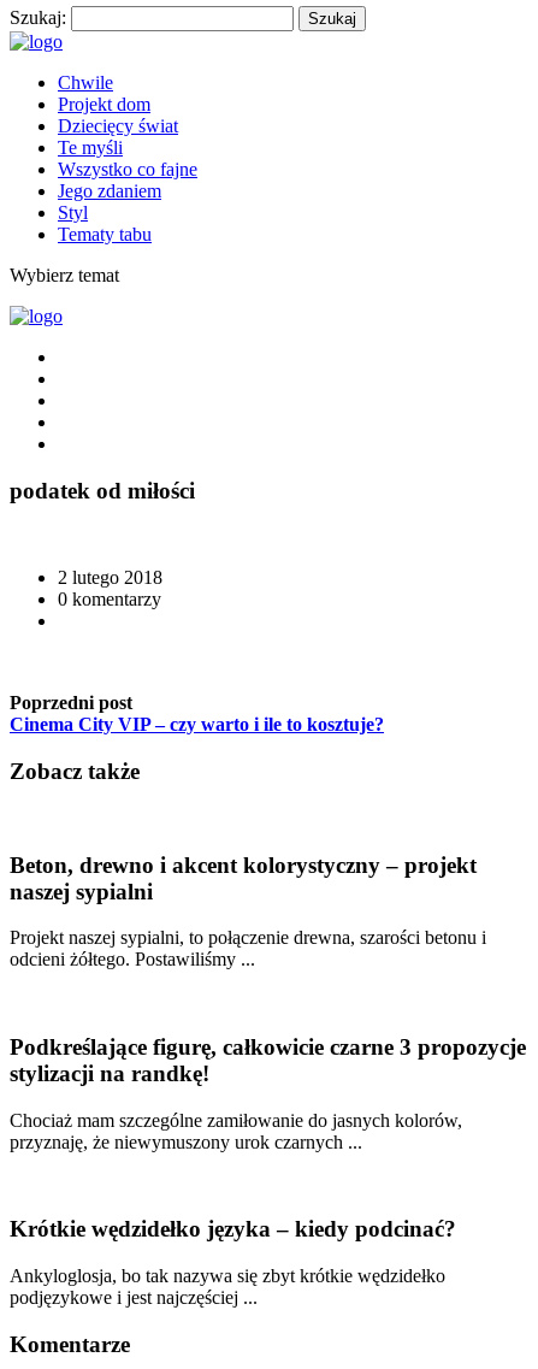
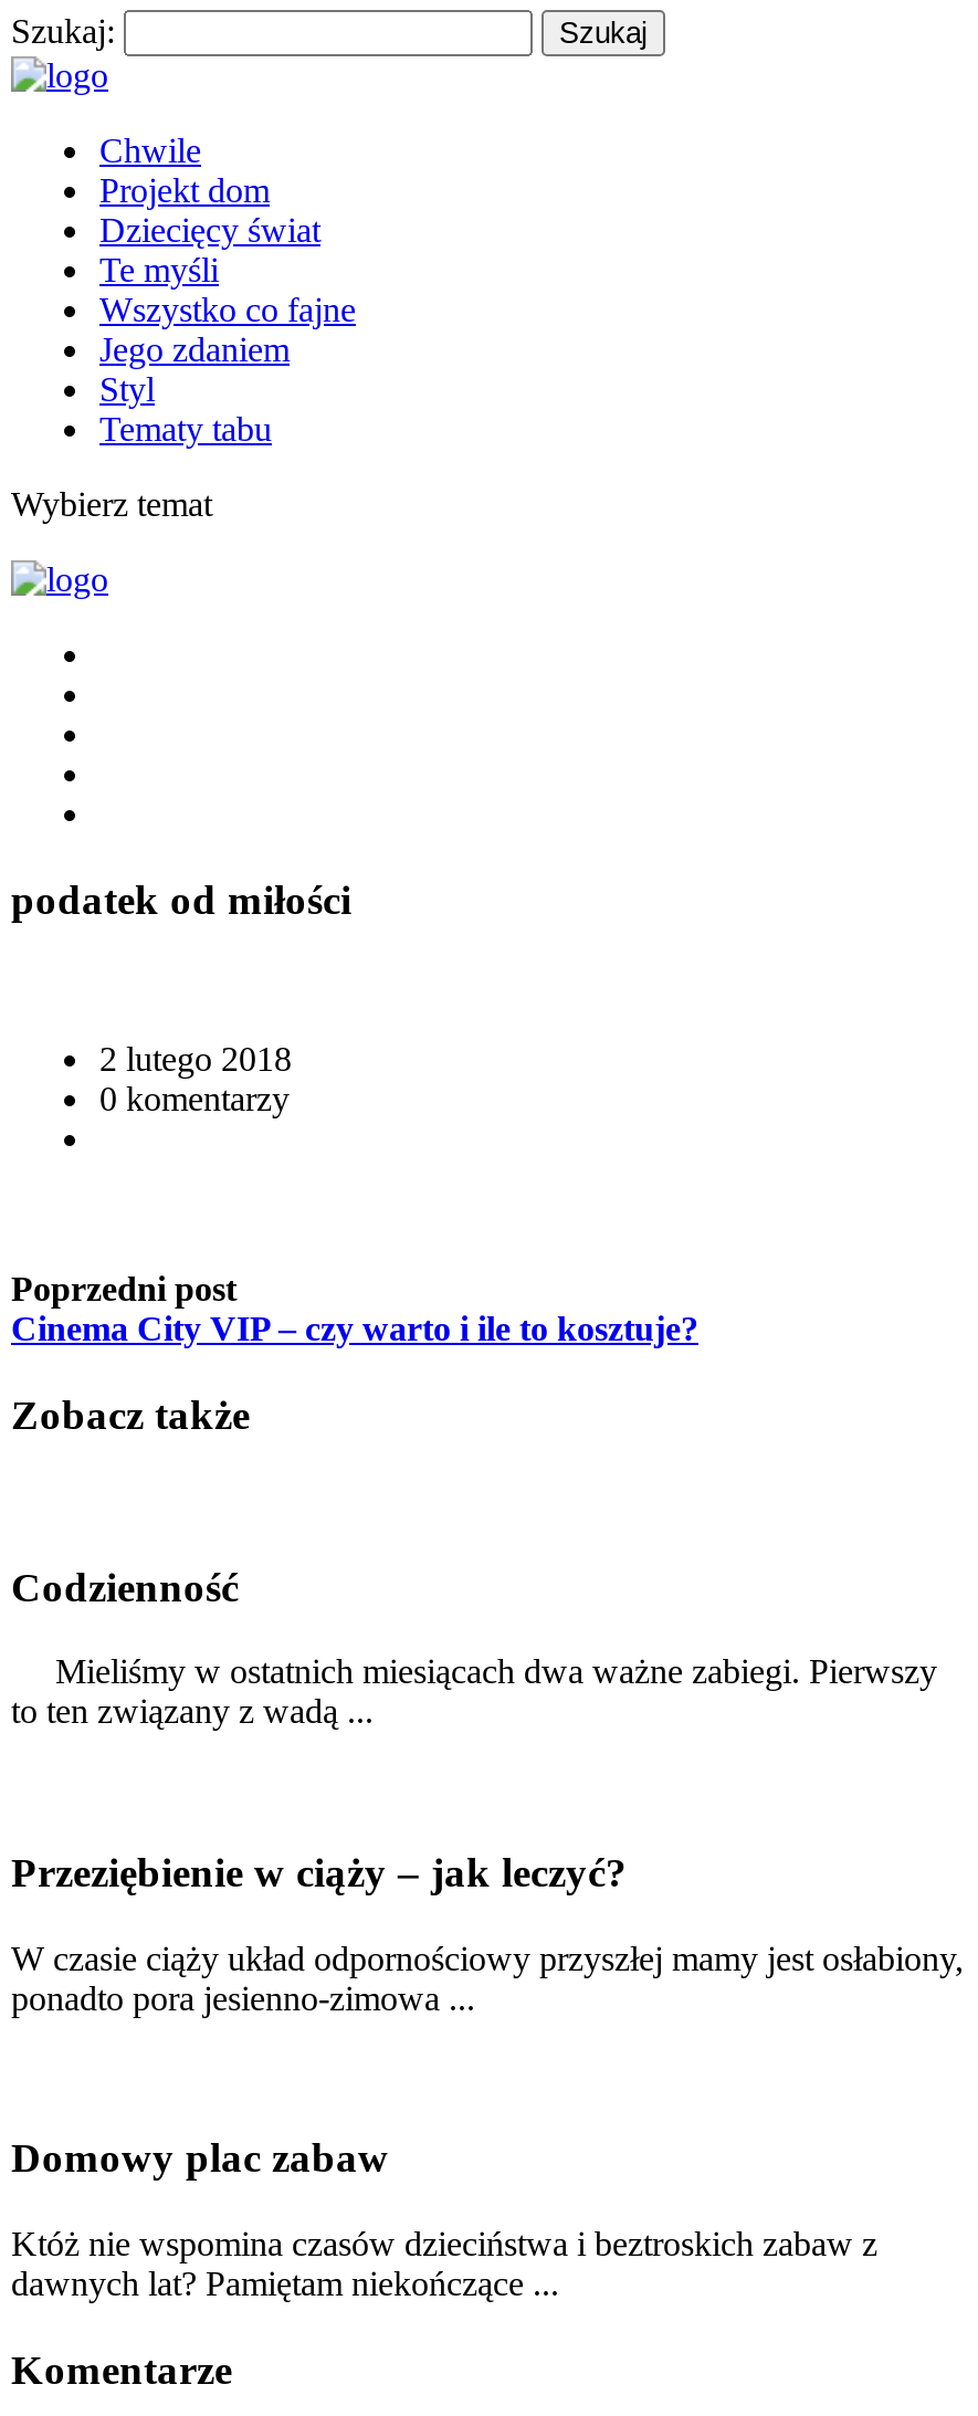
[10,852,477,904] Beton, drewno i akcent kolorystyczny – projekt | naszej sypialni -> [11,1563,239,1609] Codzienność
[10,927,486,970] Projekt naszej sypialni, to połączenie drewna, szarości betonu i | odcieni żółtego. Postawiliśmy ... -> [11,1653,937,1730] Mieliśmy w ostatnich miesiącach dwa ważne zabiegi. Pierwszy | to ten związany z wadą ...
[10,1034,526,1086] Podkreślające figurę, całkowicie czarne 3 propozycje | stylizacji na randkę! -> [11,1849,628,1895] Przeziębienie w ciąży – jak leczyć?
[10,1110,462,1152] Chociaż mam szczególne zamiłowanie do jasnych kolorów, | przyznaję, że niewymuszony urok czarnych ... -> [11,1939,964,2017] W czasie ciąży układ odpornościowy przyszłej mamy jest osłabiony, | ponadto pora jesienno-zimowa ...
[10,1217,456,1242] Krótkie wędzidełko języka – kiedy podcinać? -> [11,2135,389,2182] Domowy plac zabaw
[10,1266,445,1308] Ankyloglosja, bo tak nazywa się zbyt krótkie wędzidełko | podjęzykowe i jest najczęściej ... -> [11,2225,877,2303] Któż nie wspomina czasów dzieciństwa i beztroskich zabaw z | dawnych lat? Pamiętam niekończące ...

